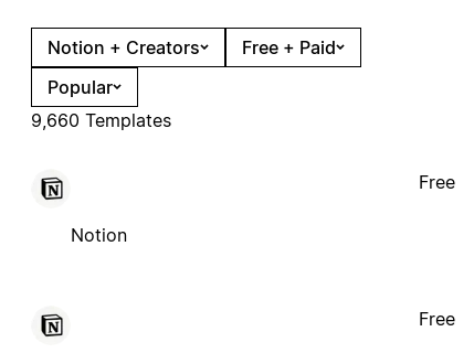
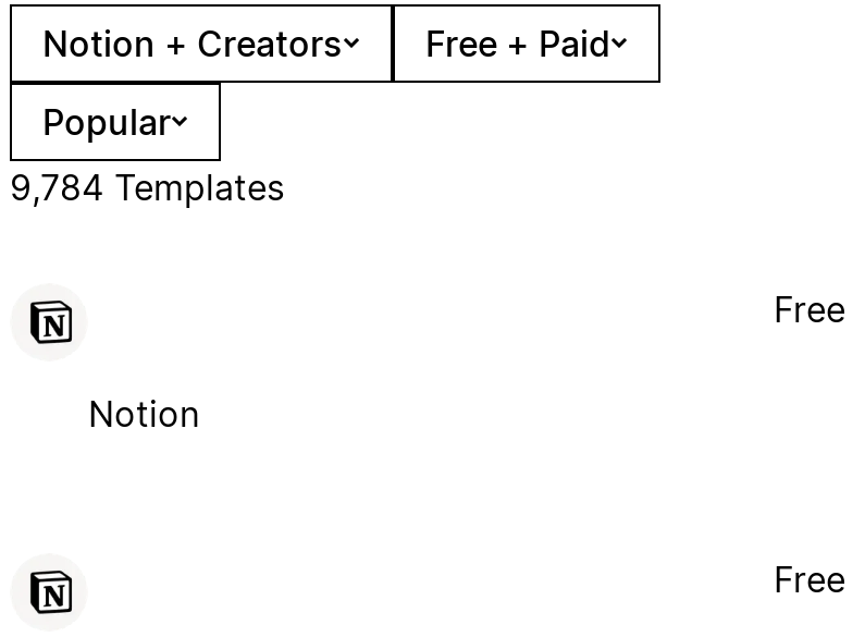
[31,109,171,131] 9,660 Templates -> [10,166,284,210] 9,784 Templates

